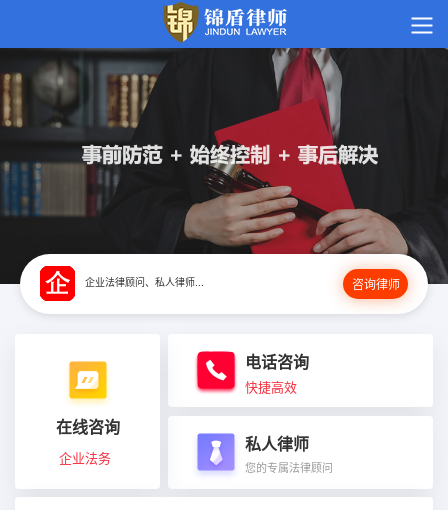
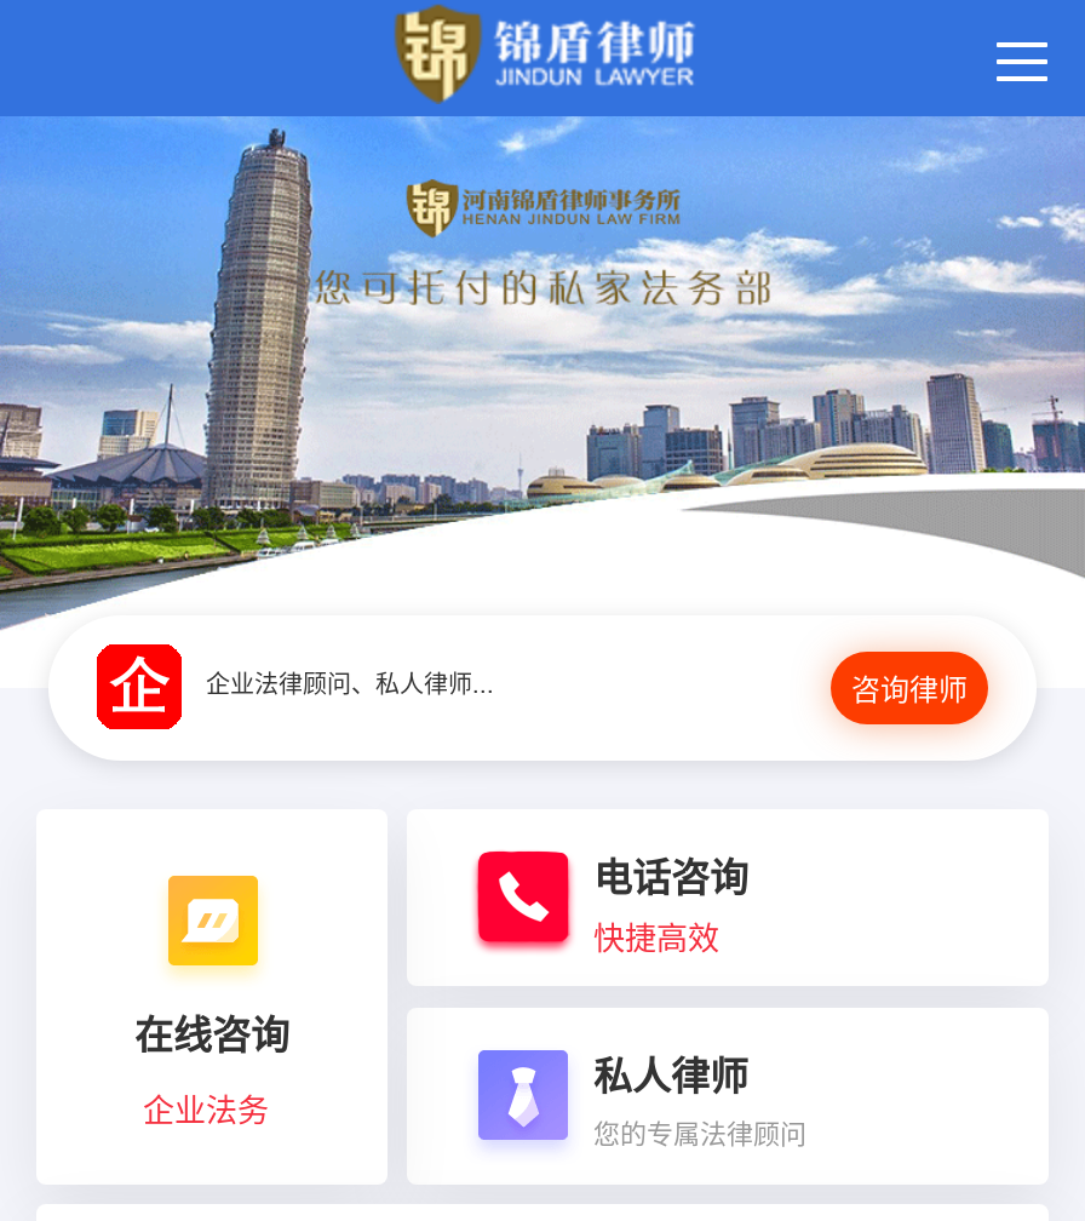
[3,47,445,285] [image] -> [7,114,1078,688] [image]

